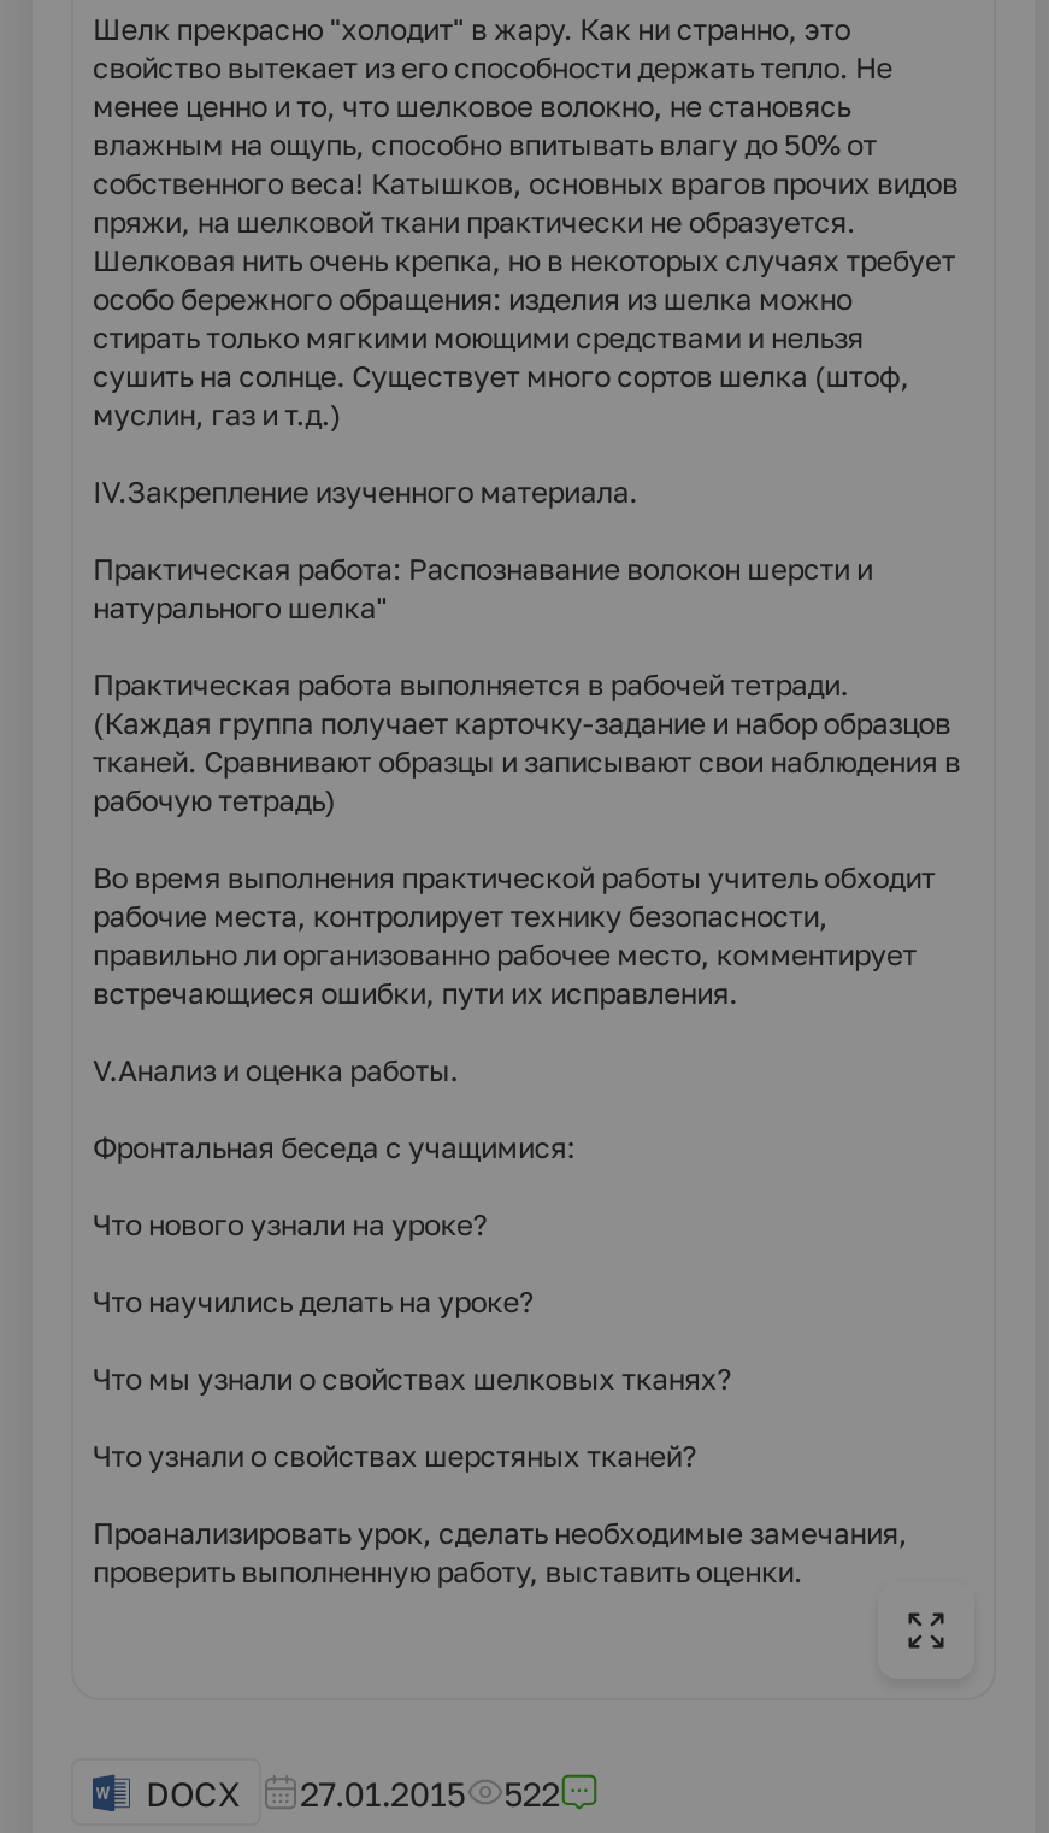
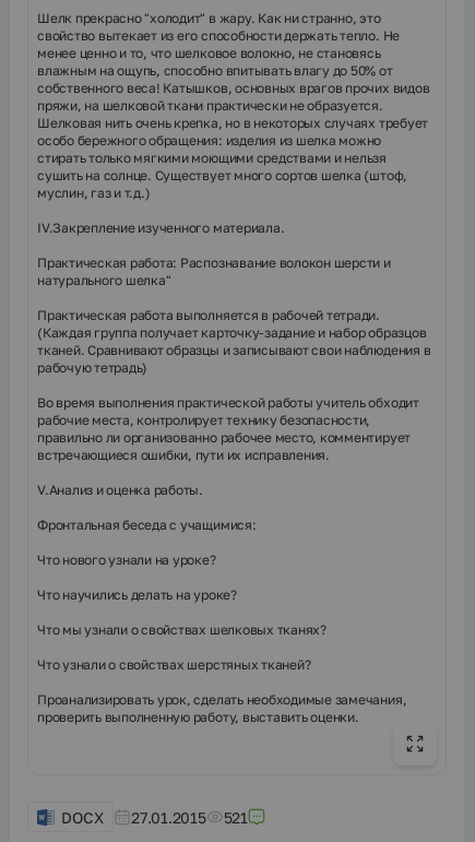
[146,1772,560,1813] DOCX 27.01.2015 522 -> [61,808,248,826] DOCX 27.01.2015 521

